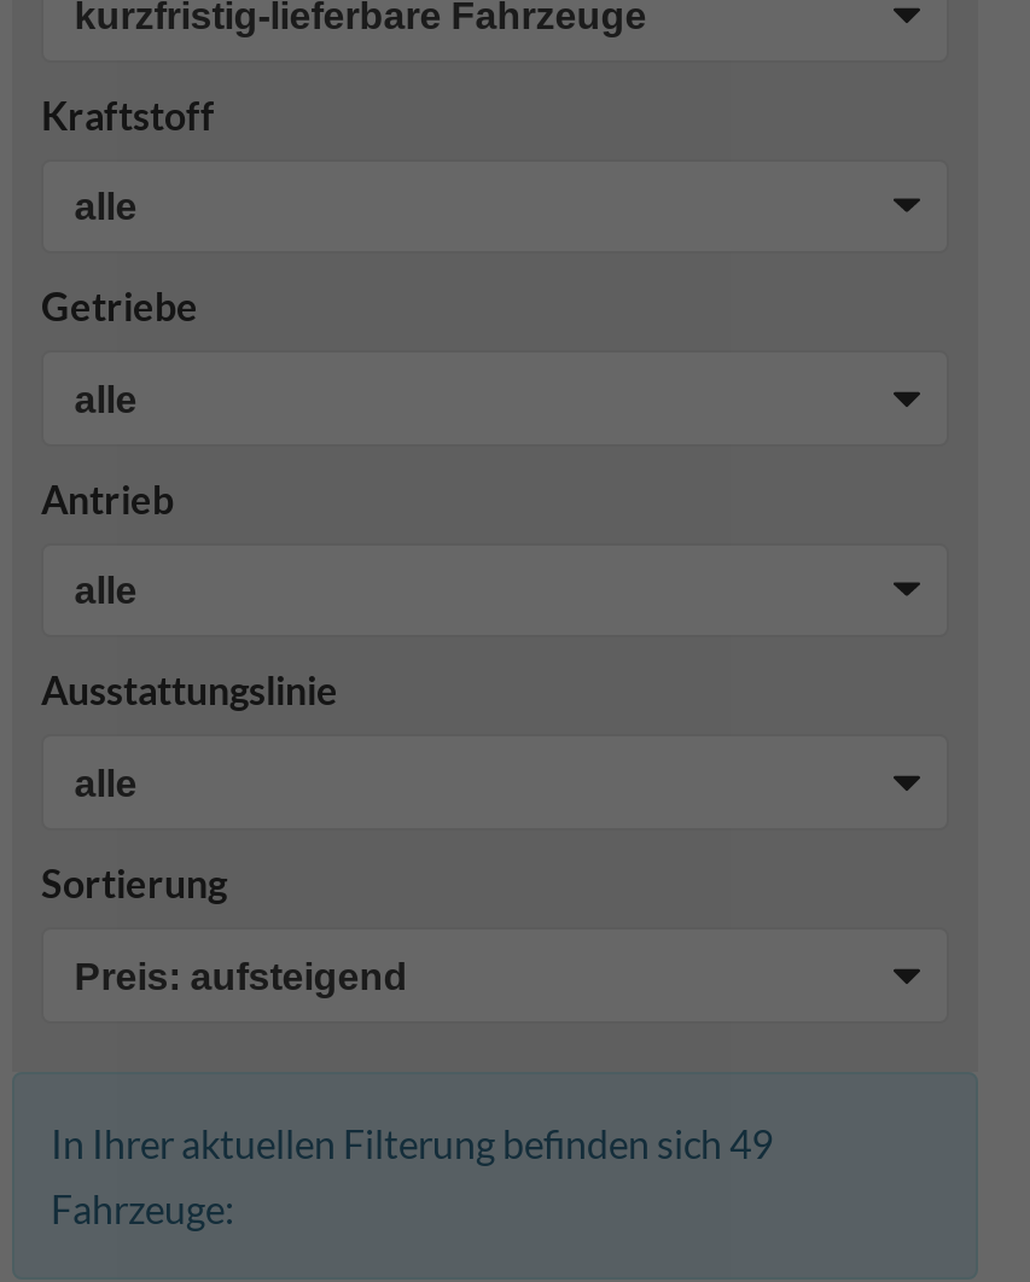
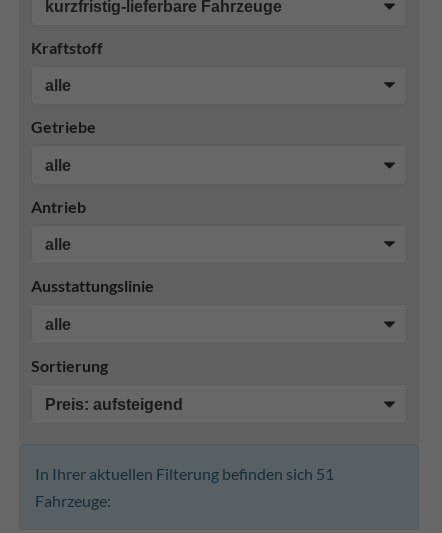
[51,1119,773,1165] In Ihrer aktuellen Filterung befinden sich 49 -> [35,464,334,483] In Ihrer aktuellen Filterung befinden sich 51

